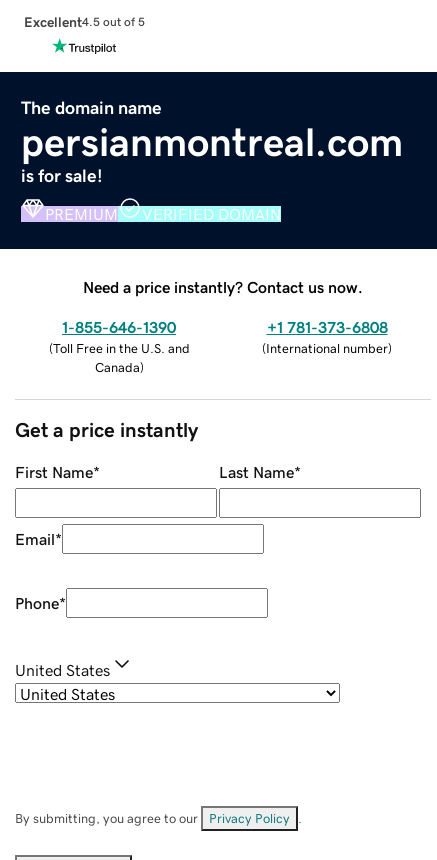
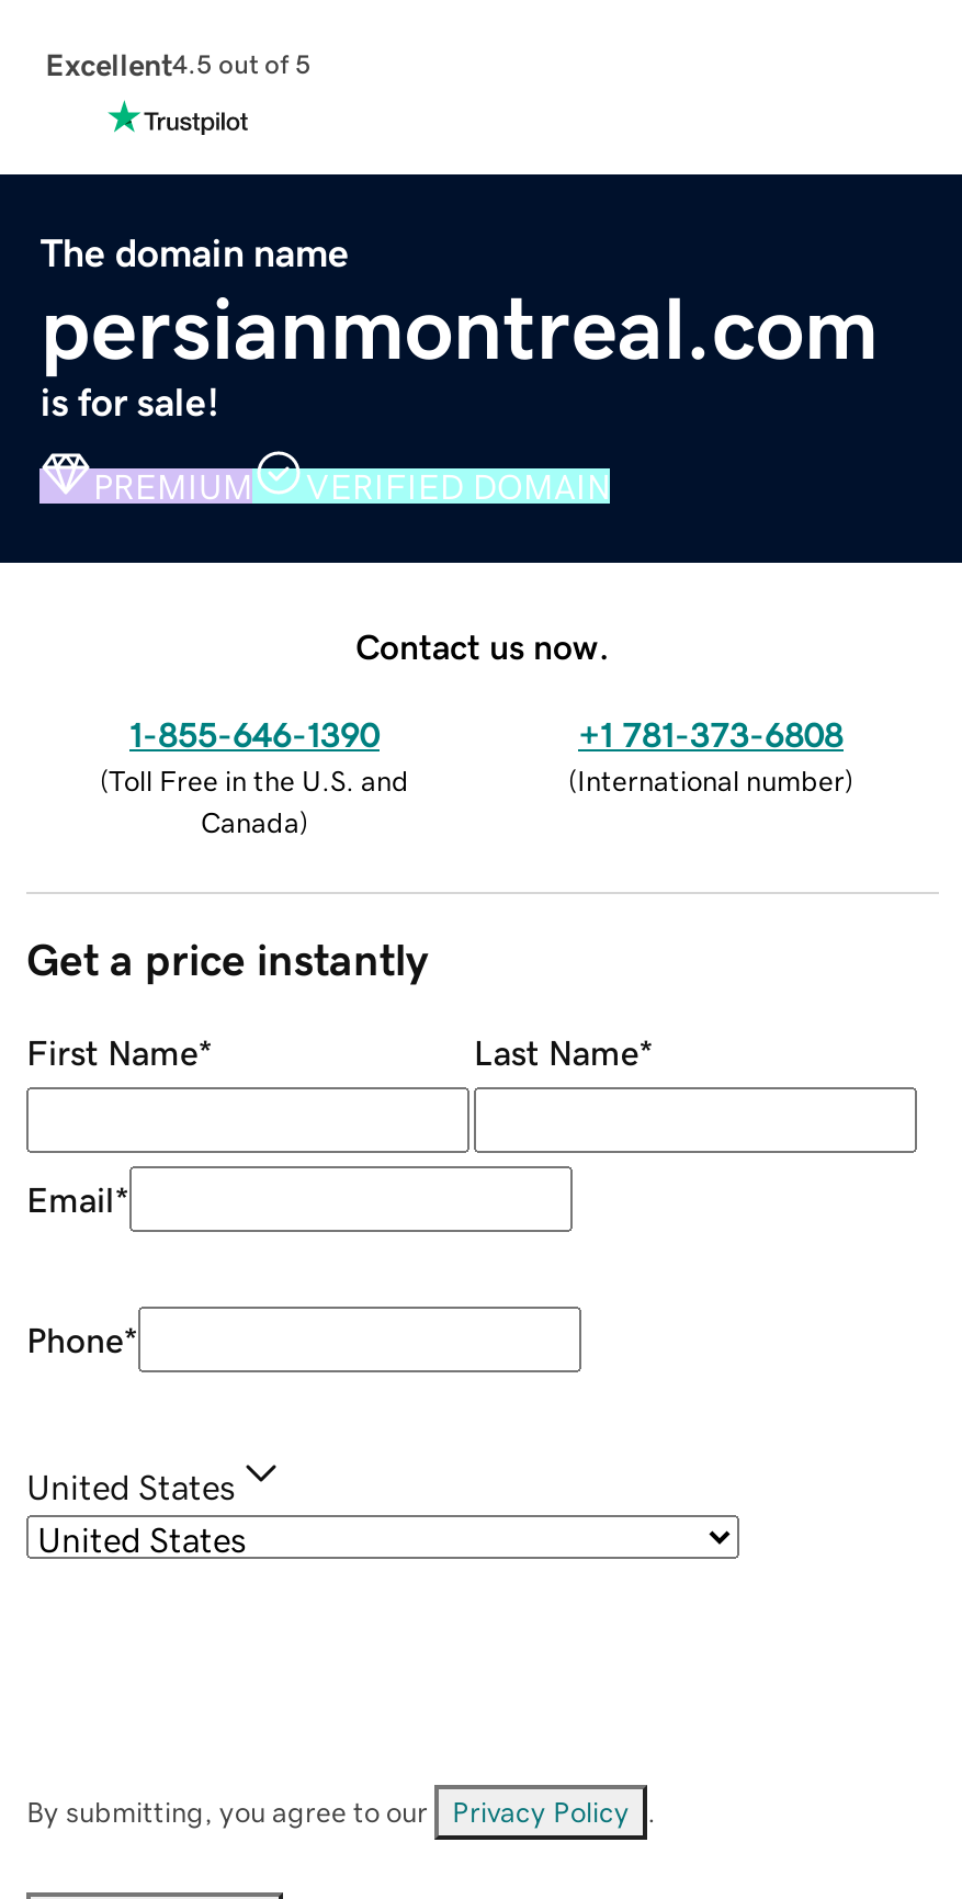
[83,279,363,295] Need a price instantly? Contact us now. -> [355,628,610,663] Contact us now.

